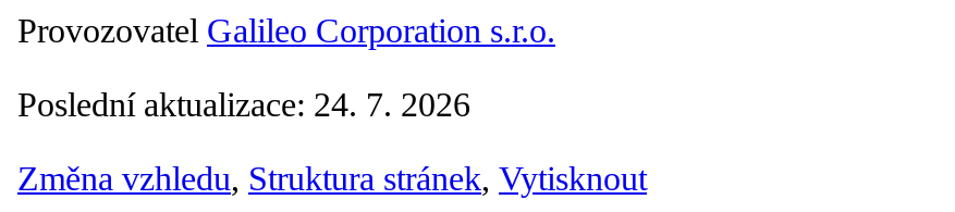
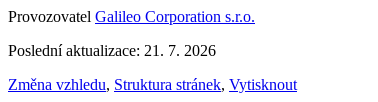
[17,85,470,122] Poslední aktualizace: 24. 7. 2026 -> [8,42,216,59] Poslední aktualizace: 21. 7. 2026

